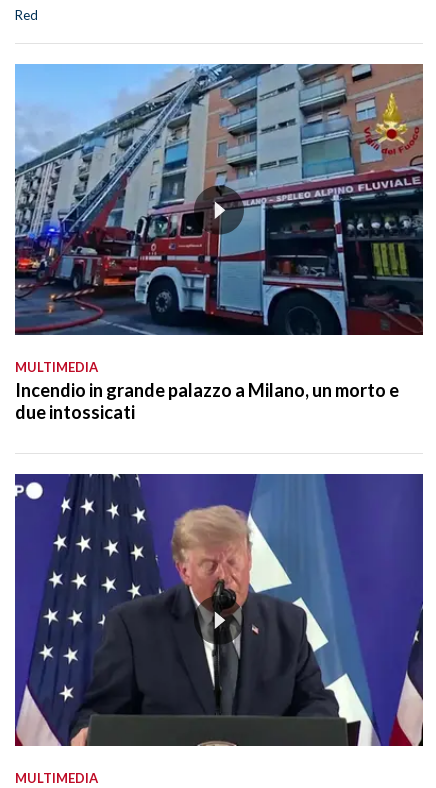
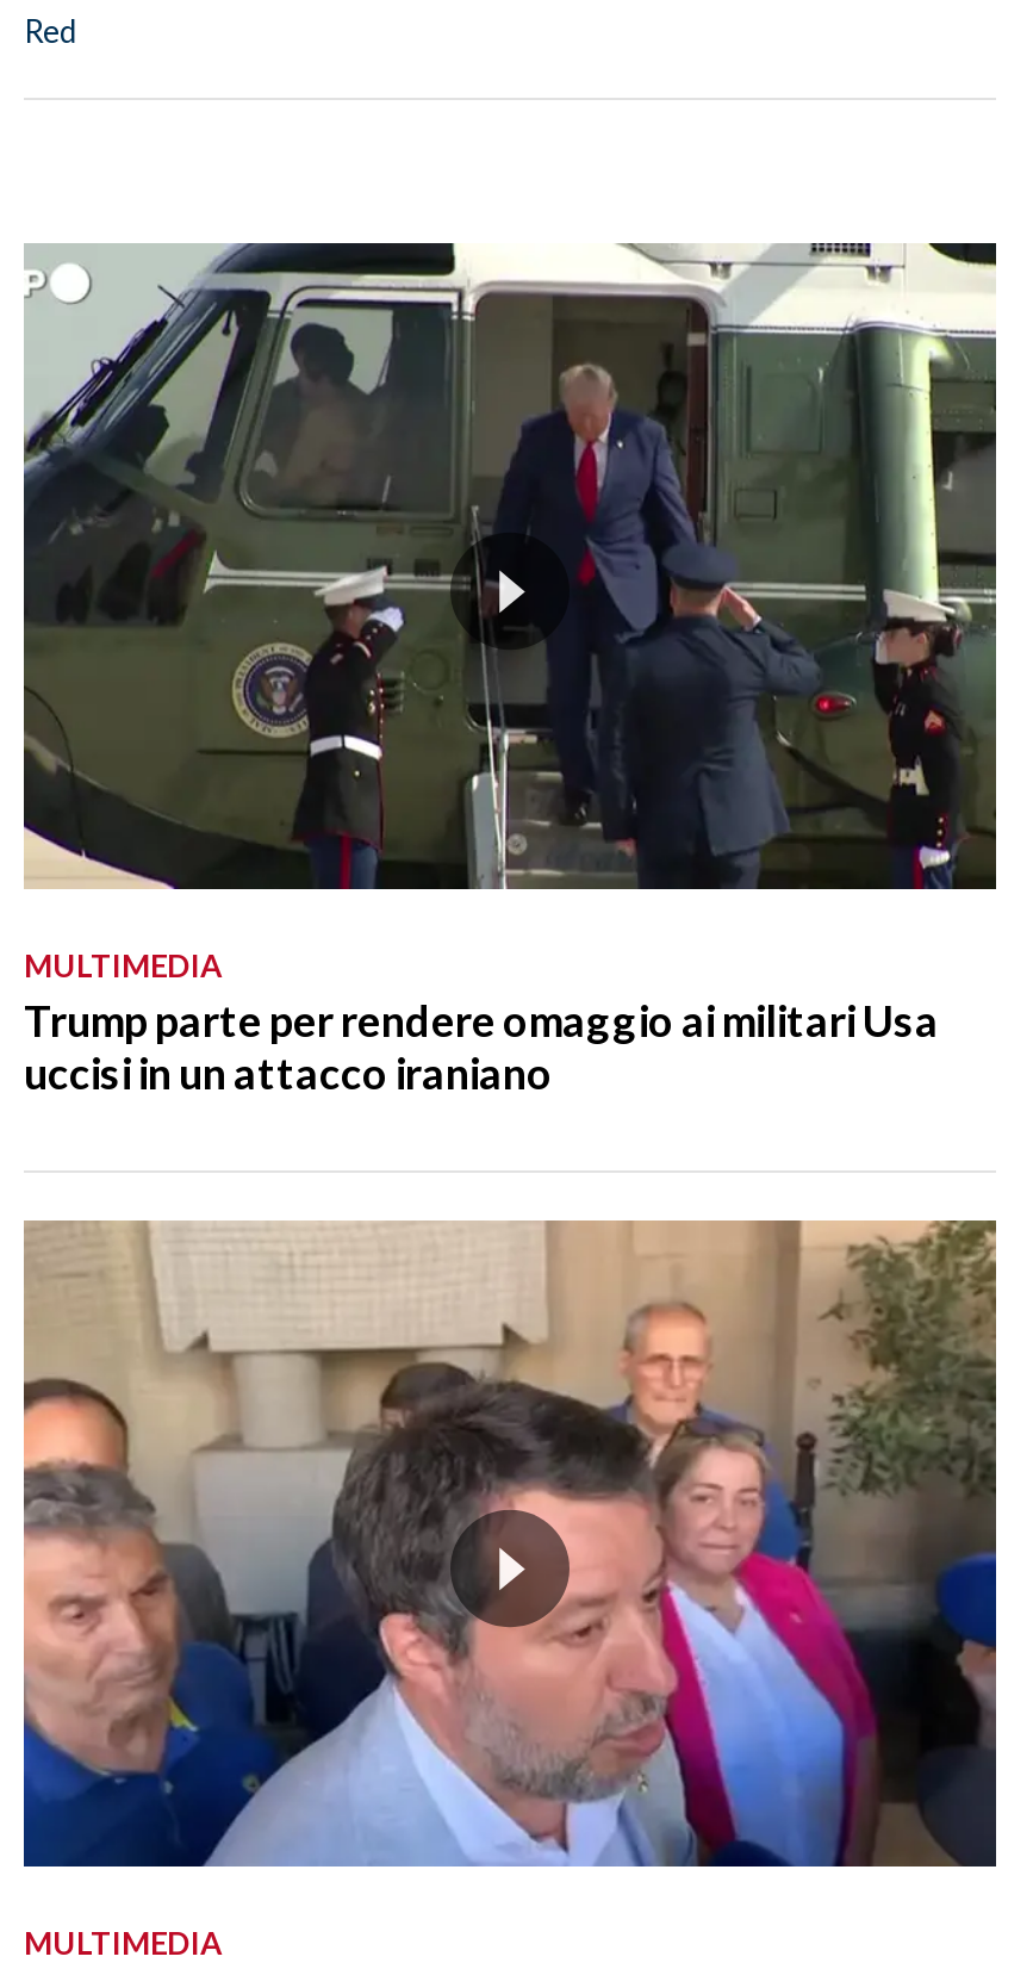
[14,63,424,336] [image] -> [24,241,998,884] [image]
[15,379,399,423] Incendio in grande palazzo a Milano, un morto e | due intossicati -> [24,995,939,1100] Trump parte per rendere omaggio ai militari Usa | uccisi in un attacco iraniano
[14,473,424,747] [image] -> [21,1218,998,1869] [image]

